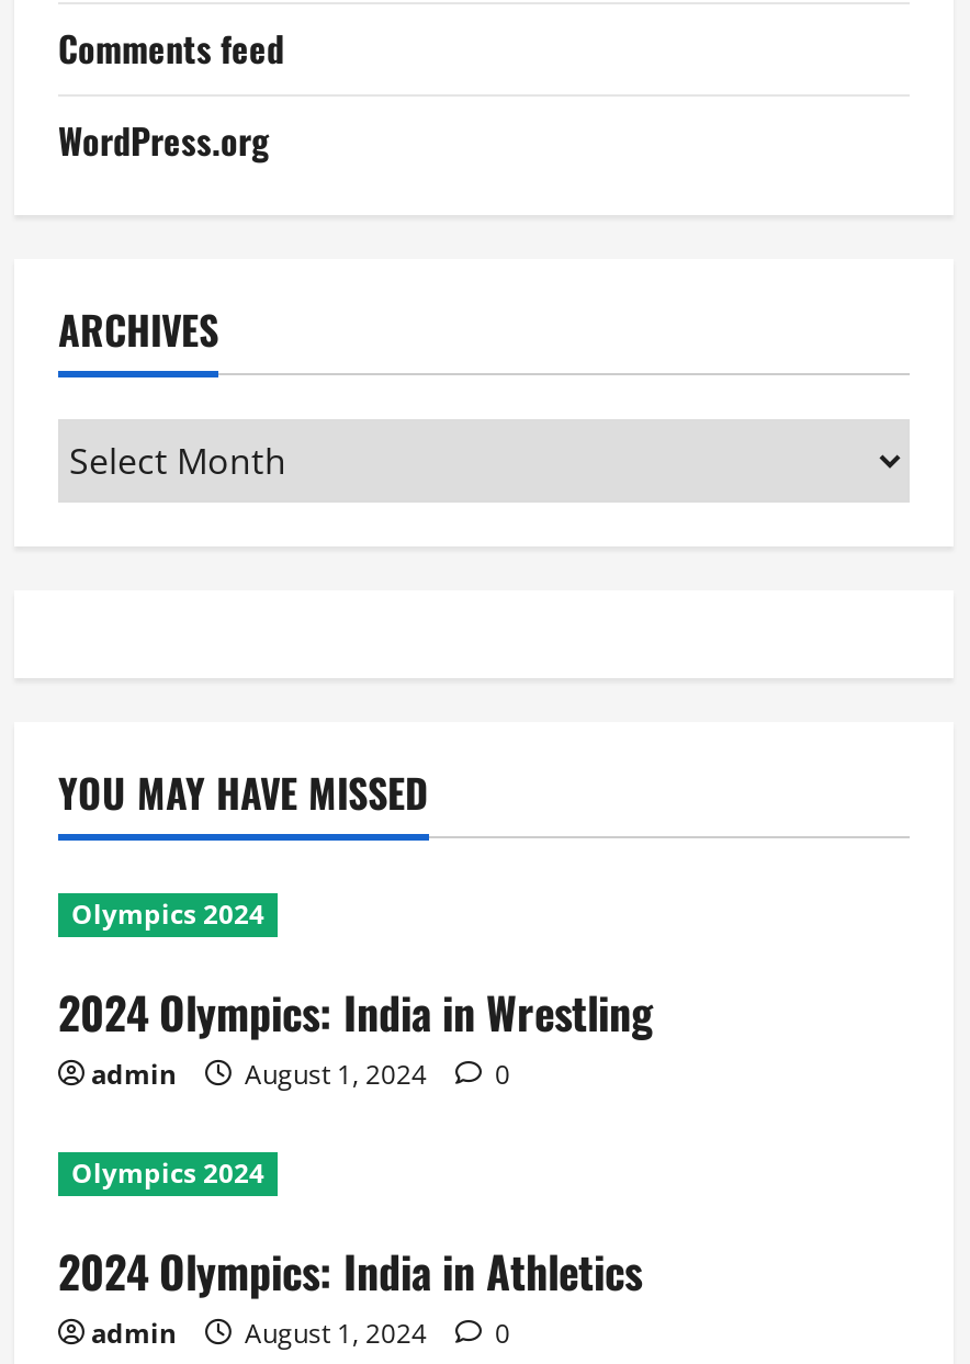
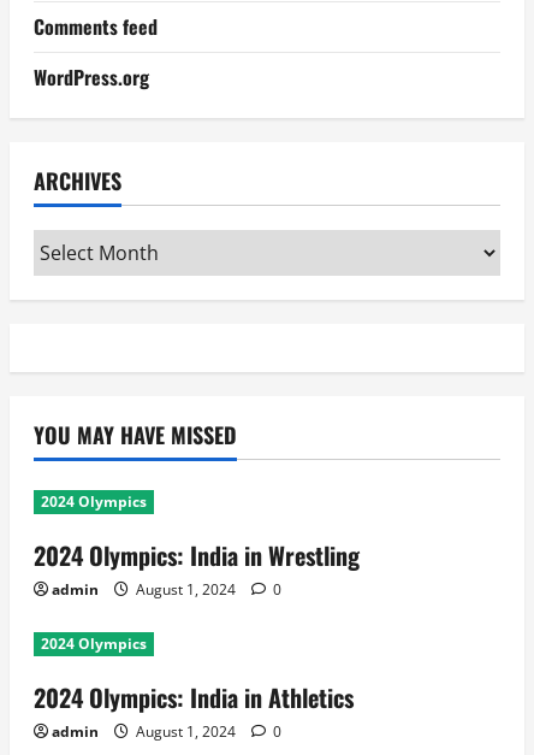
[71,895,264,933] Olympics 2024 -> [41,491,147,512] 2024 Olympics
[71,1154,264,1192] Olympics 2024 -> [41,633,147,654] 2024 Olympics

